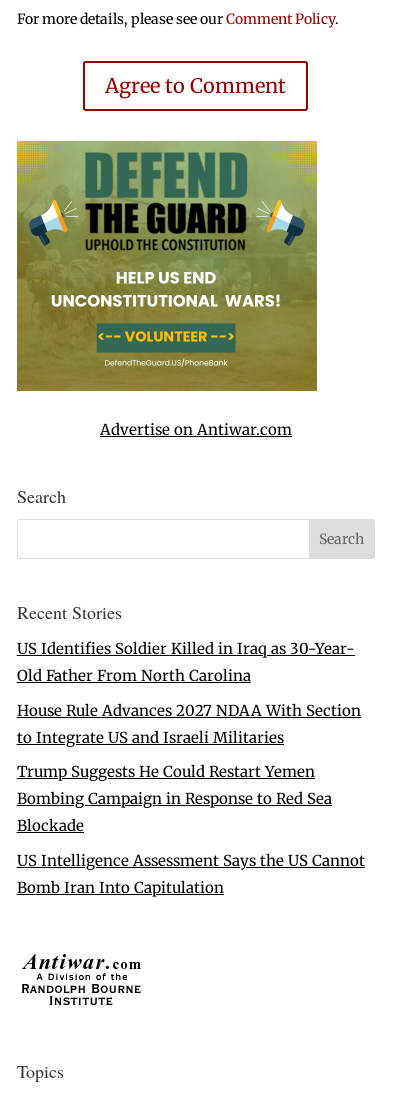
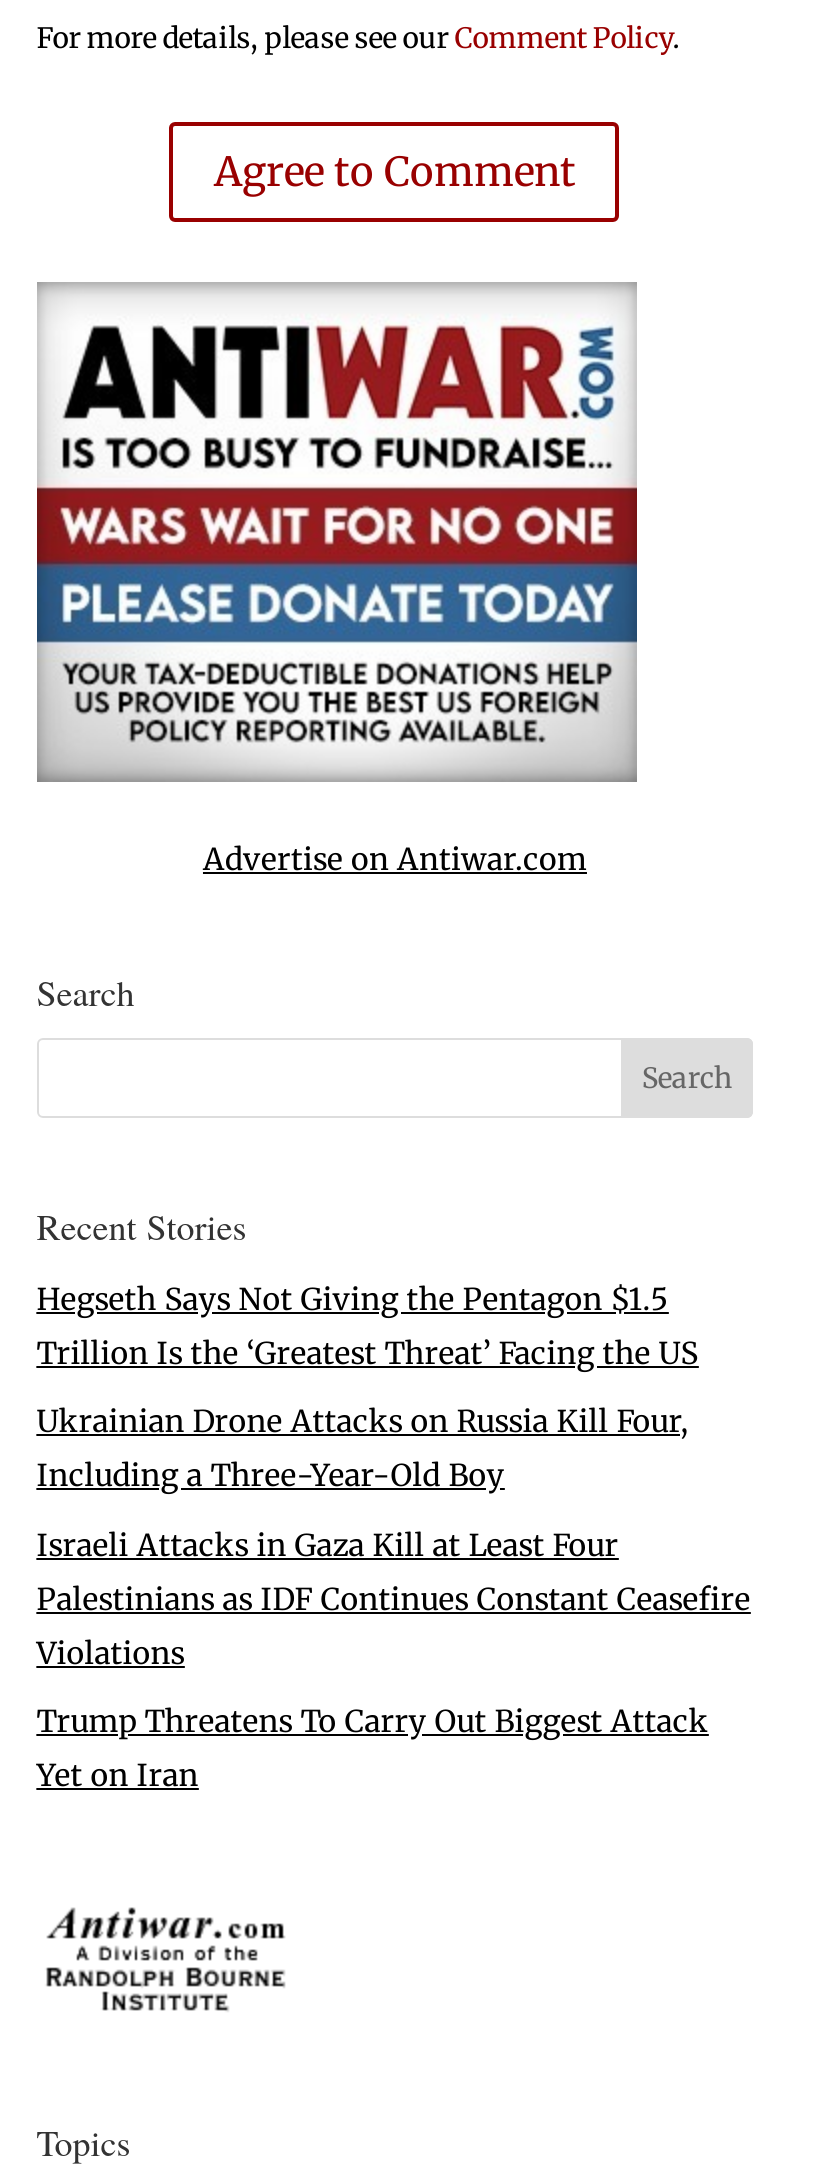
[16,140,318,392] [image] -> [35,282,639,782] [image]
[17,639,355,685] US Identifies Soldier Killed in Iraq as 30-Year- | Old Father From North Carolina -> [37,1279,699,1371] Hegseth Says Not Giving the Pentagon $1.5 | Trillion Is the ‘Greatest Threat’ Facing the US
[17,701,361,747] House Rule Advances 2027 NDAA With Section | to Integrate US and Israeli Militaries -> [37,1402,689,1494] Ukrainian Drone Attacks on Russia Kill Four, | Including a Three-Year-Old Boy
[17,762,332,835] Trump Suggests He Could Restart Yemen | Bombing Campaign in Response to Red Sea | Blockade -> [37,1525,751,1671] Israeli Attacks in Gaza Kill at Least Four | Palestinians as IDF Continues Constant Ceasefire | Violations
[17,851,365,897] US Intelligence Assessment Says the US Cannot | Bomb Iran Into Capitulation -> [37,1702,709,1794] Trump Threatens To Carry Out Biggest Attack | Yet on Iran

